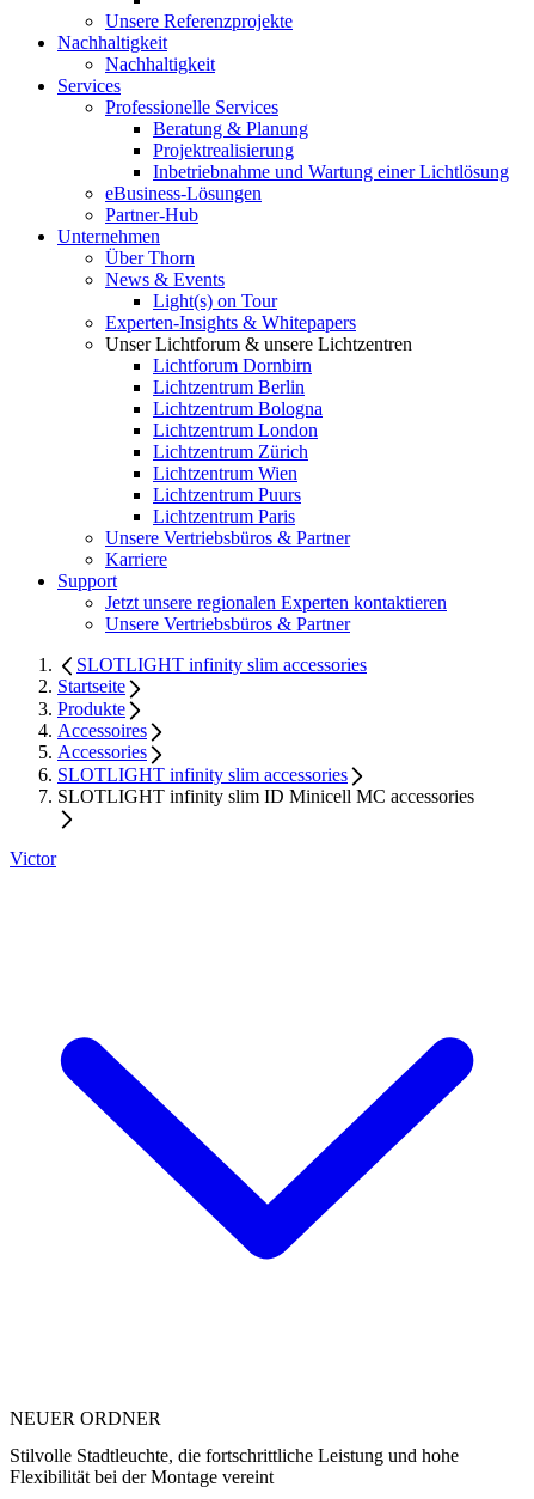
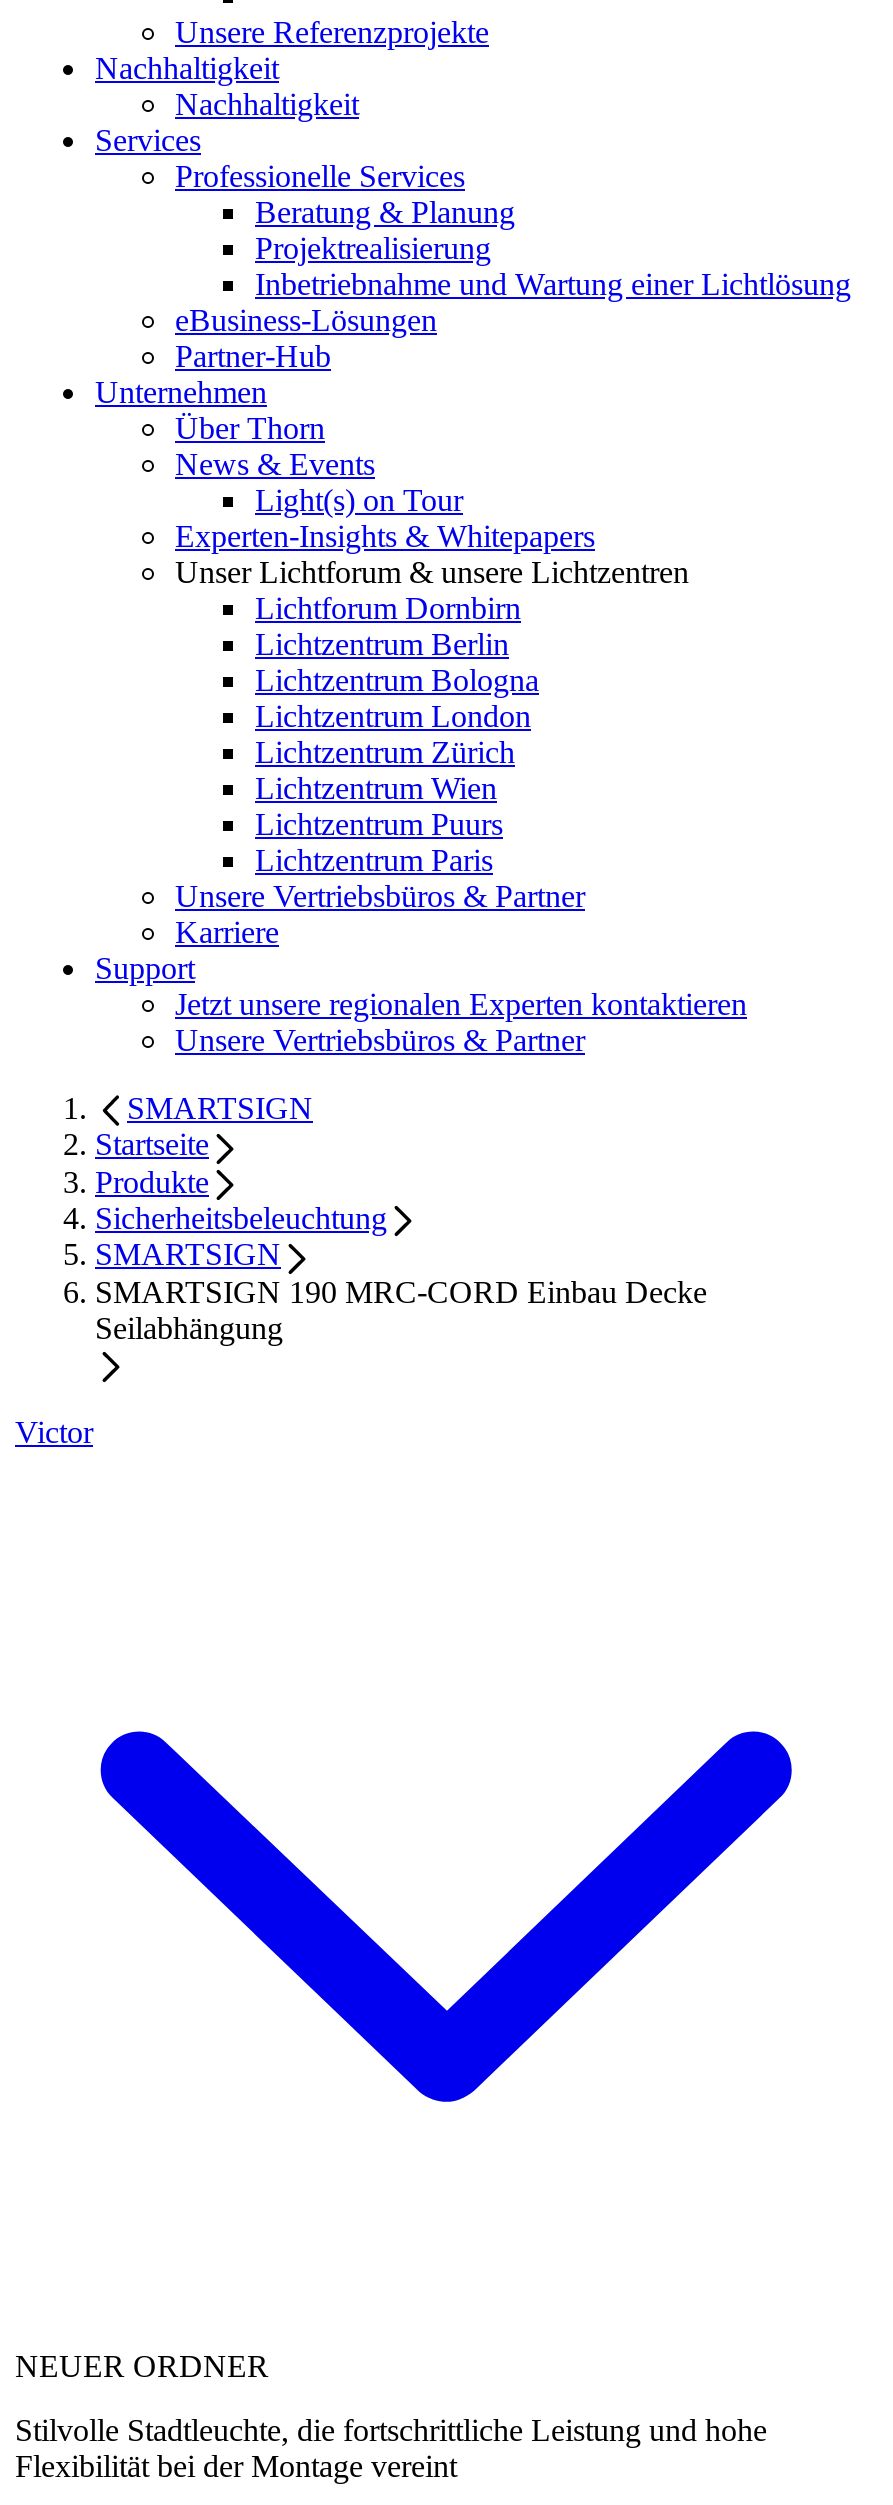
[76,654,367,675] SLOTLIGHT infinity slim accessories -> [127,1091,313,1125] SMARTSIGN
[57,720,474,806] Accessoires | Accessories | SLOTLIGHT infinity slim accessories | SLOTLIGHT infinity slim ID Minicell MC accessories -> [95,1201,707,1344] Sicherheitsbeleuchtung | SMARTSIGN | SMARTSIGN 190 MRC-CORD Einbau Decke | Seilabhängung

